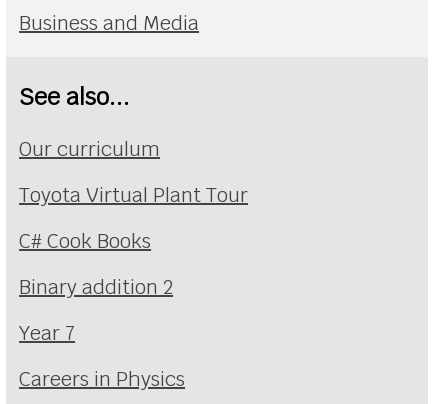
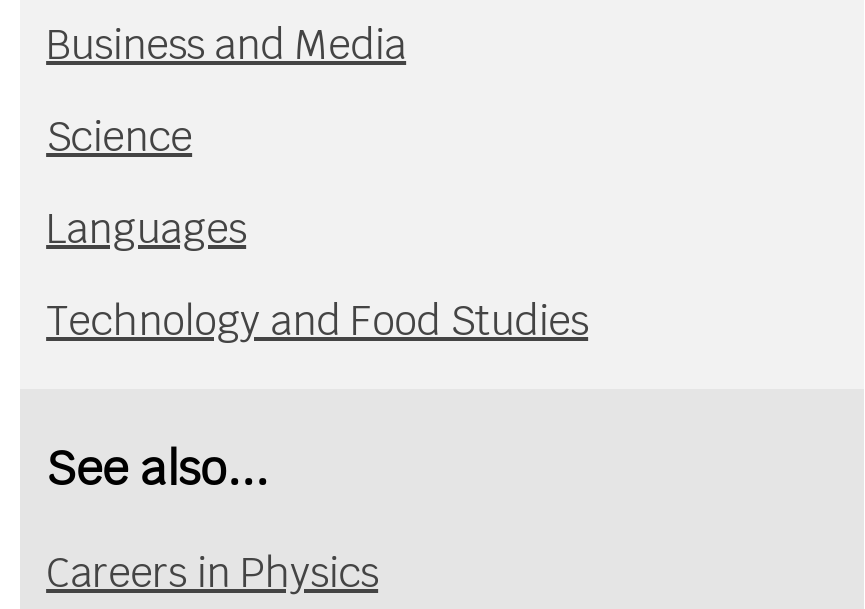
none -> [46,111,588,347] Science | Languages | Technology and Food Studies
moved [19,81,130,112] -> [46,437,268,499]: See also...
[19,135,248,345] Our curriculum | Toyota Virtual Plant Tour | C# Cook Books | Binary addition 2 | Year 7 -> none

